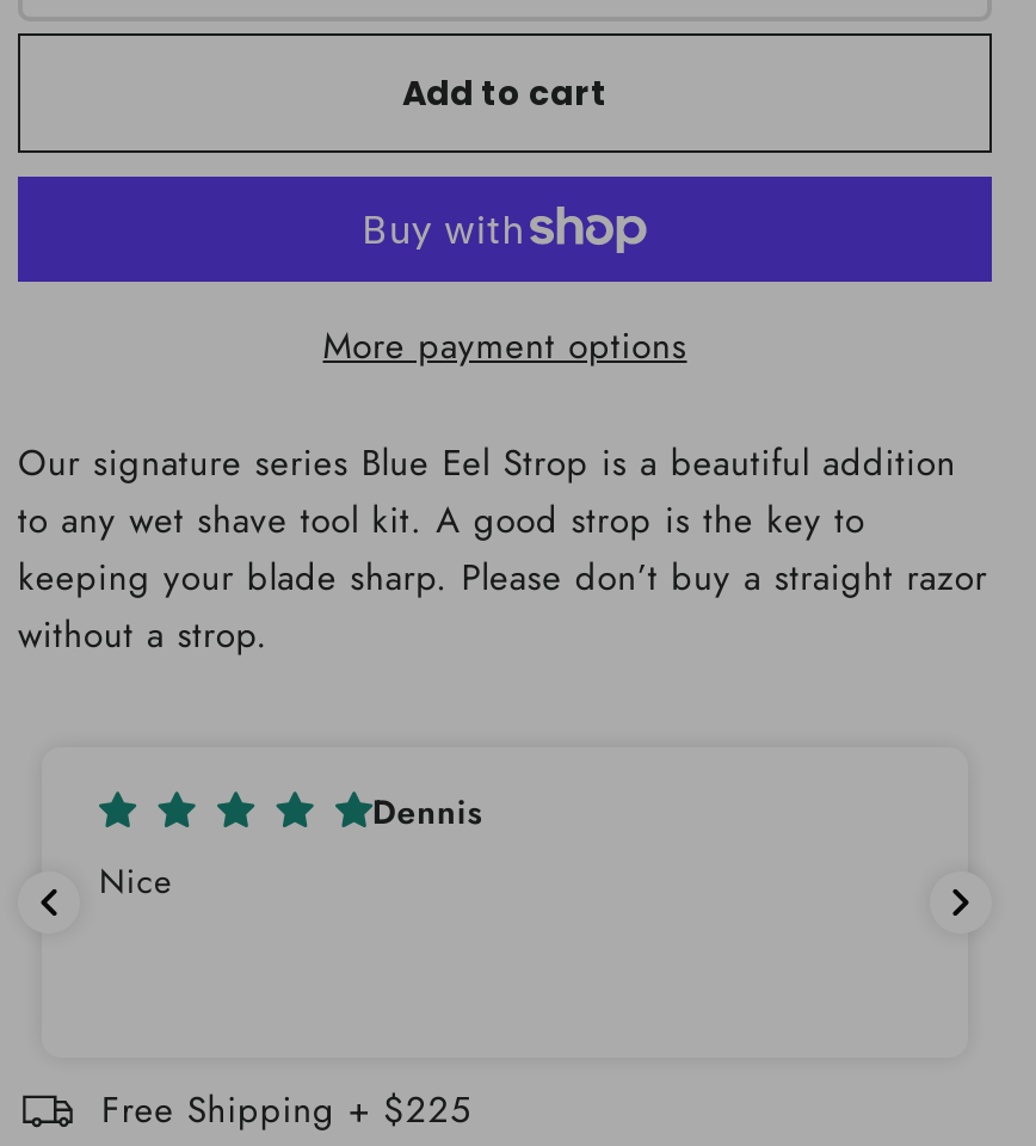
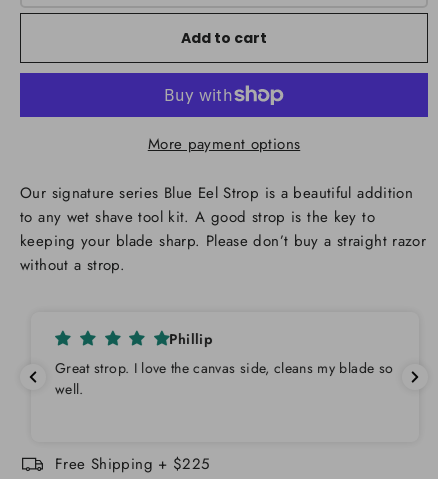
[99,787,482,904] Dennis | Nice -> [54,329,392,399] Phillip | Great strop. I love the canvas side, cleans my blade so | well.

